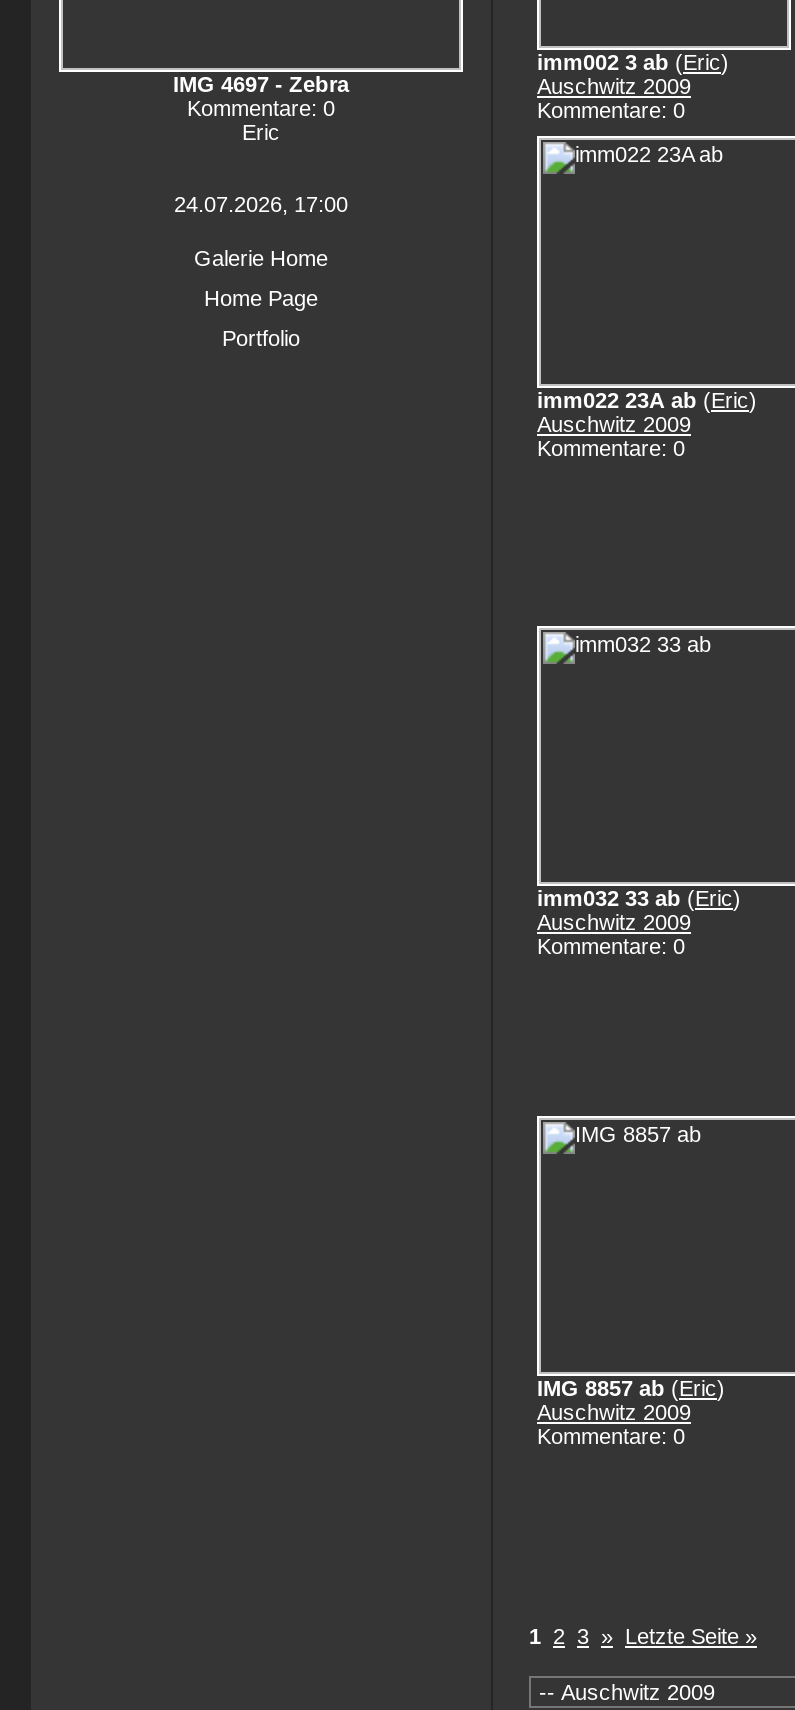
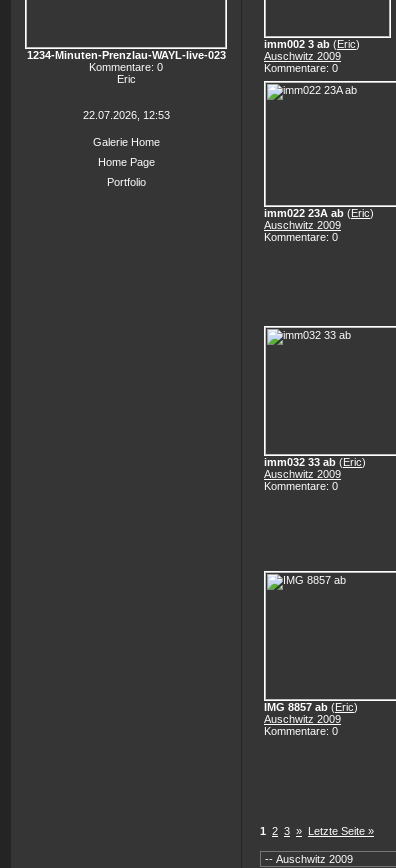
[173,72,349,96] IMG 4697 - Zebra -> [26,49,225,61] 1234-Minuten-Prenzlau-WAYL-live-023
[174,192,348,216] 24.07.2026, 17:00 -> [82,109,169,121] 22.07.2026, 12:53

